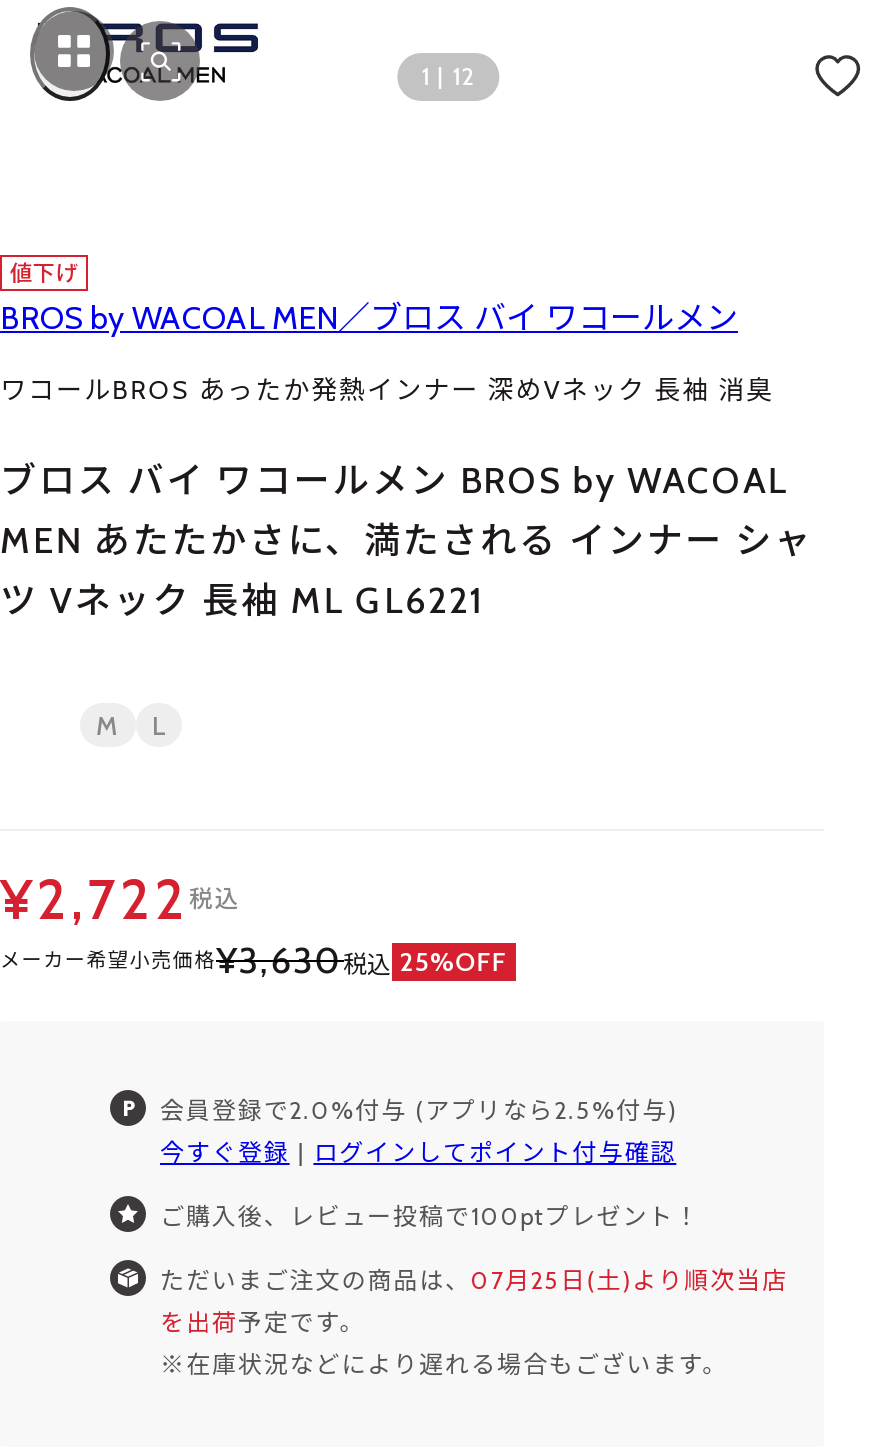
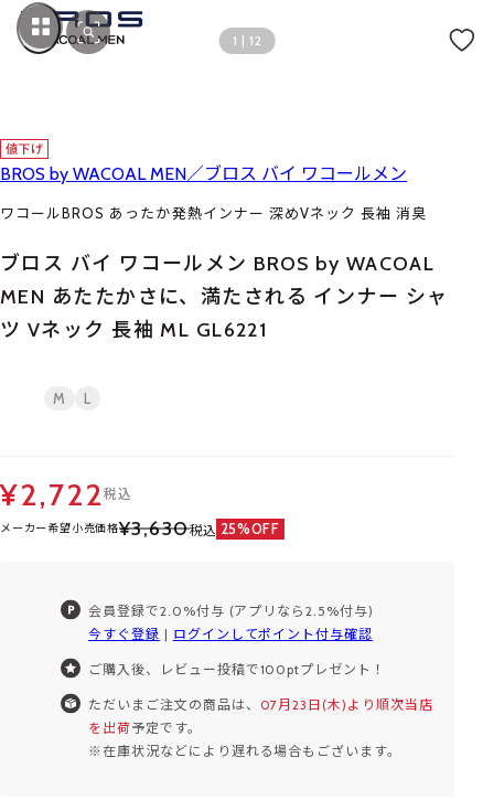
[160,1264,788,1294] ただいまご注文の商品は、07月25日(土)より順次当店 -> [88,696,433,712] ただいまご注文の商品は、07月23日(木)より順次当店

